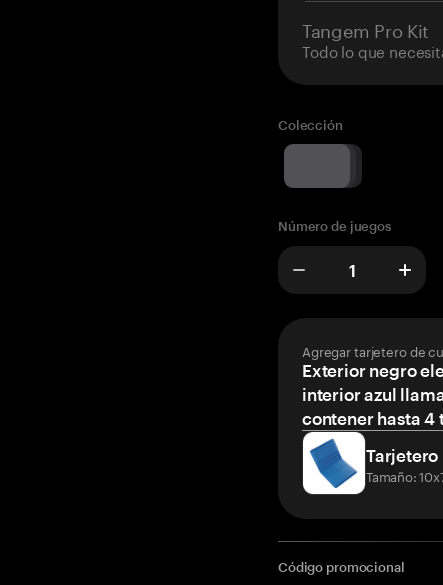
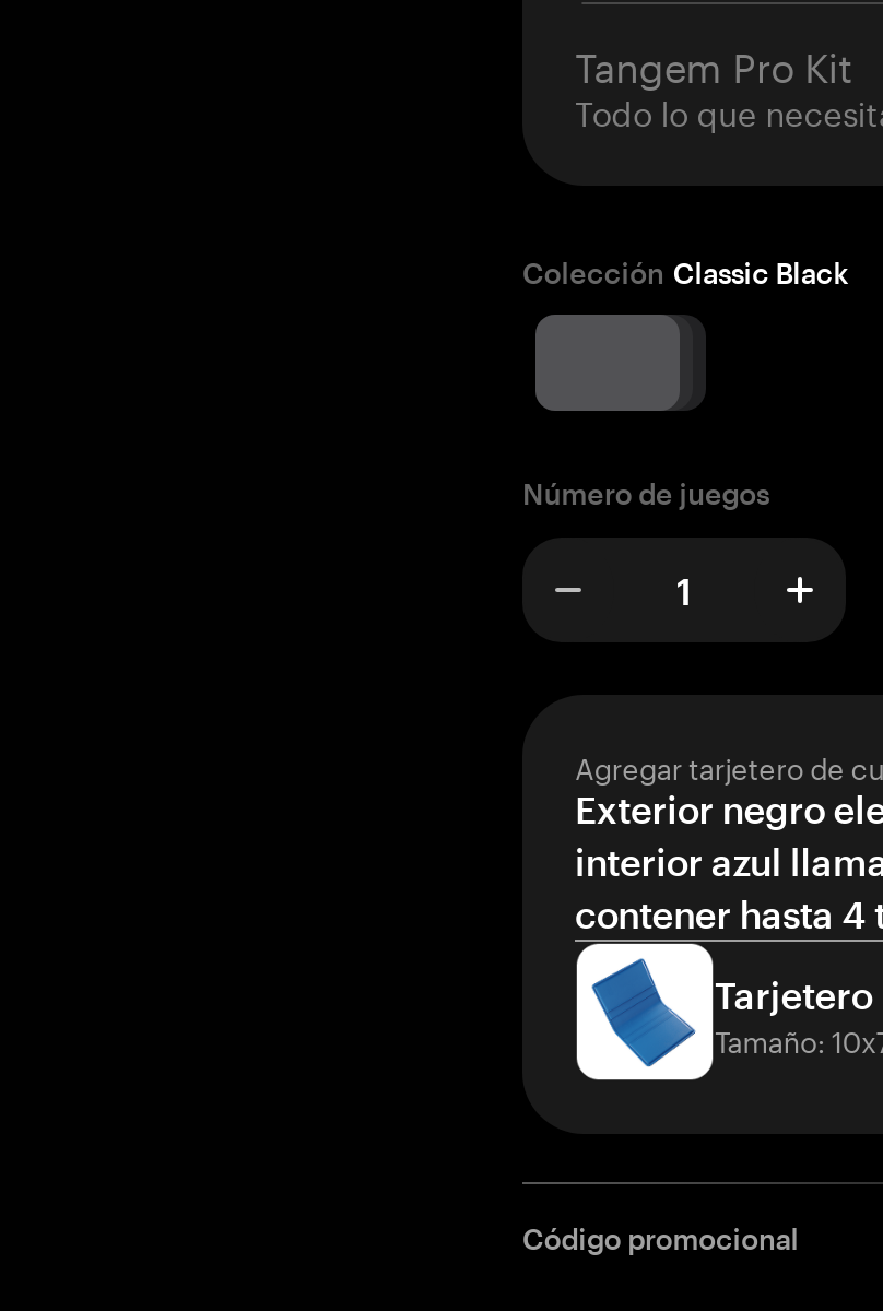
[278,117,343,133] Colección -> [522,256,848,291] Colección Classic Black

